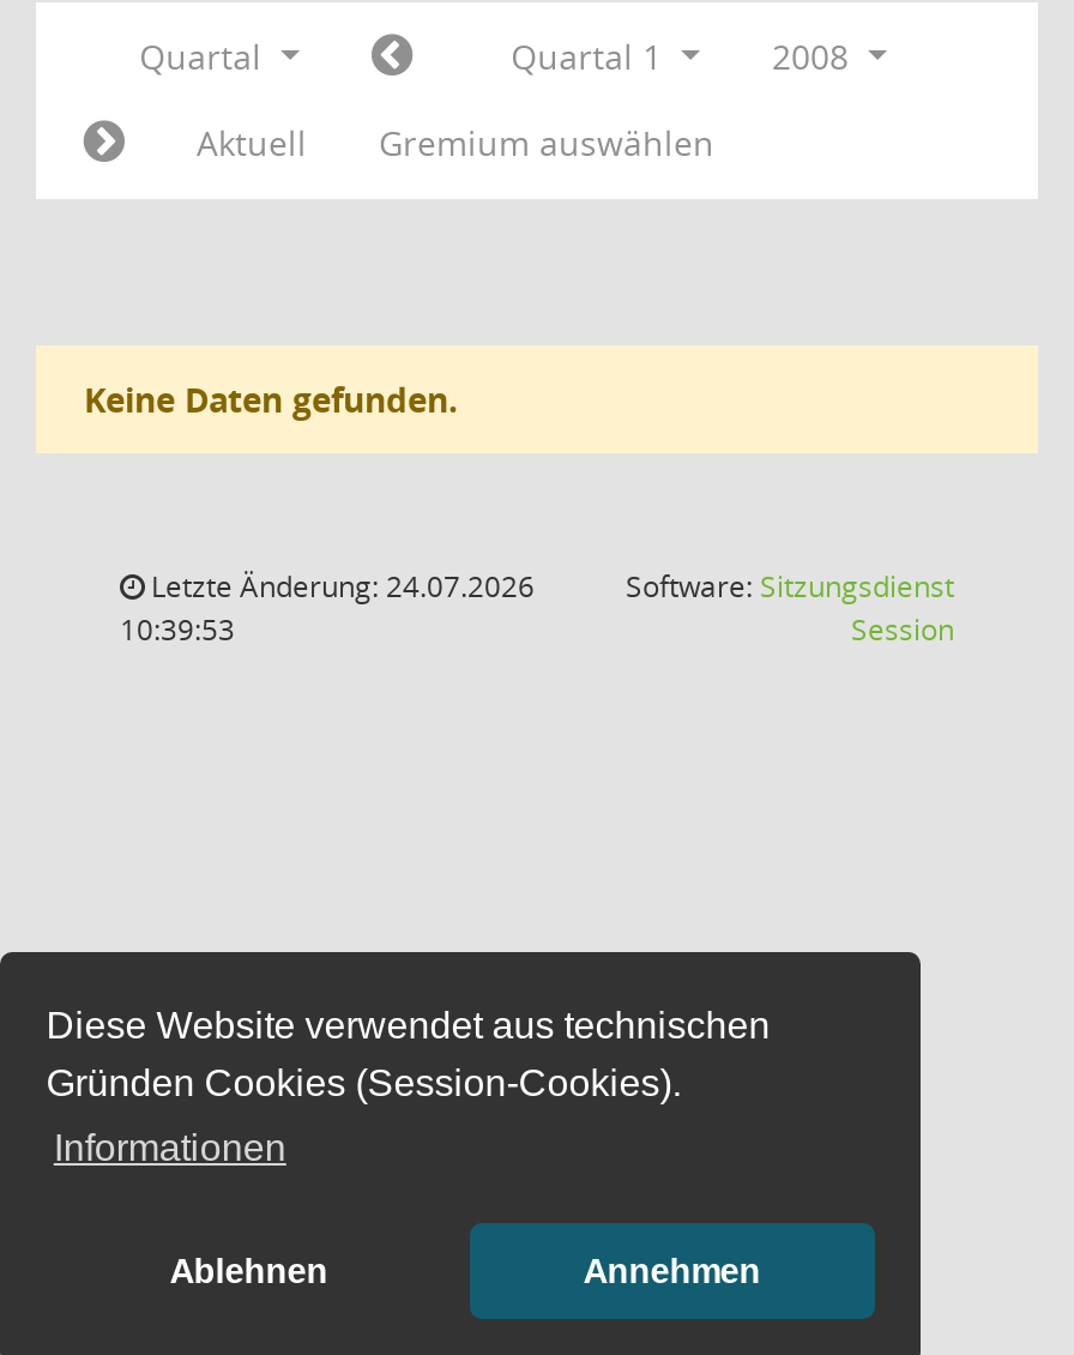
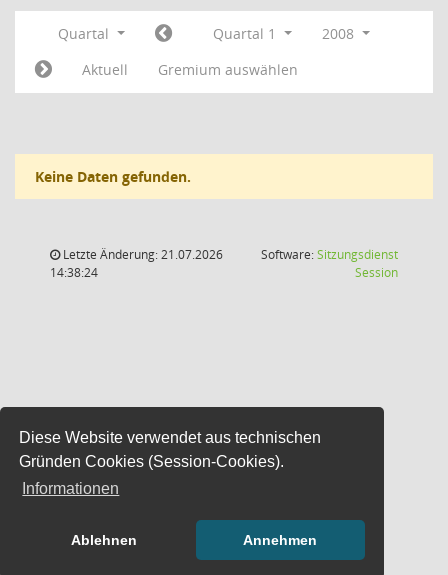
[144,566,535,607] Letzte Änderung: 24.07.2026 -> [60,246,223,263] Letzte Änderung: 21.07.2026
[120,609,235,650] 10:39:53 -> [50,264,98,281] 14:38:24

